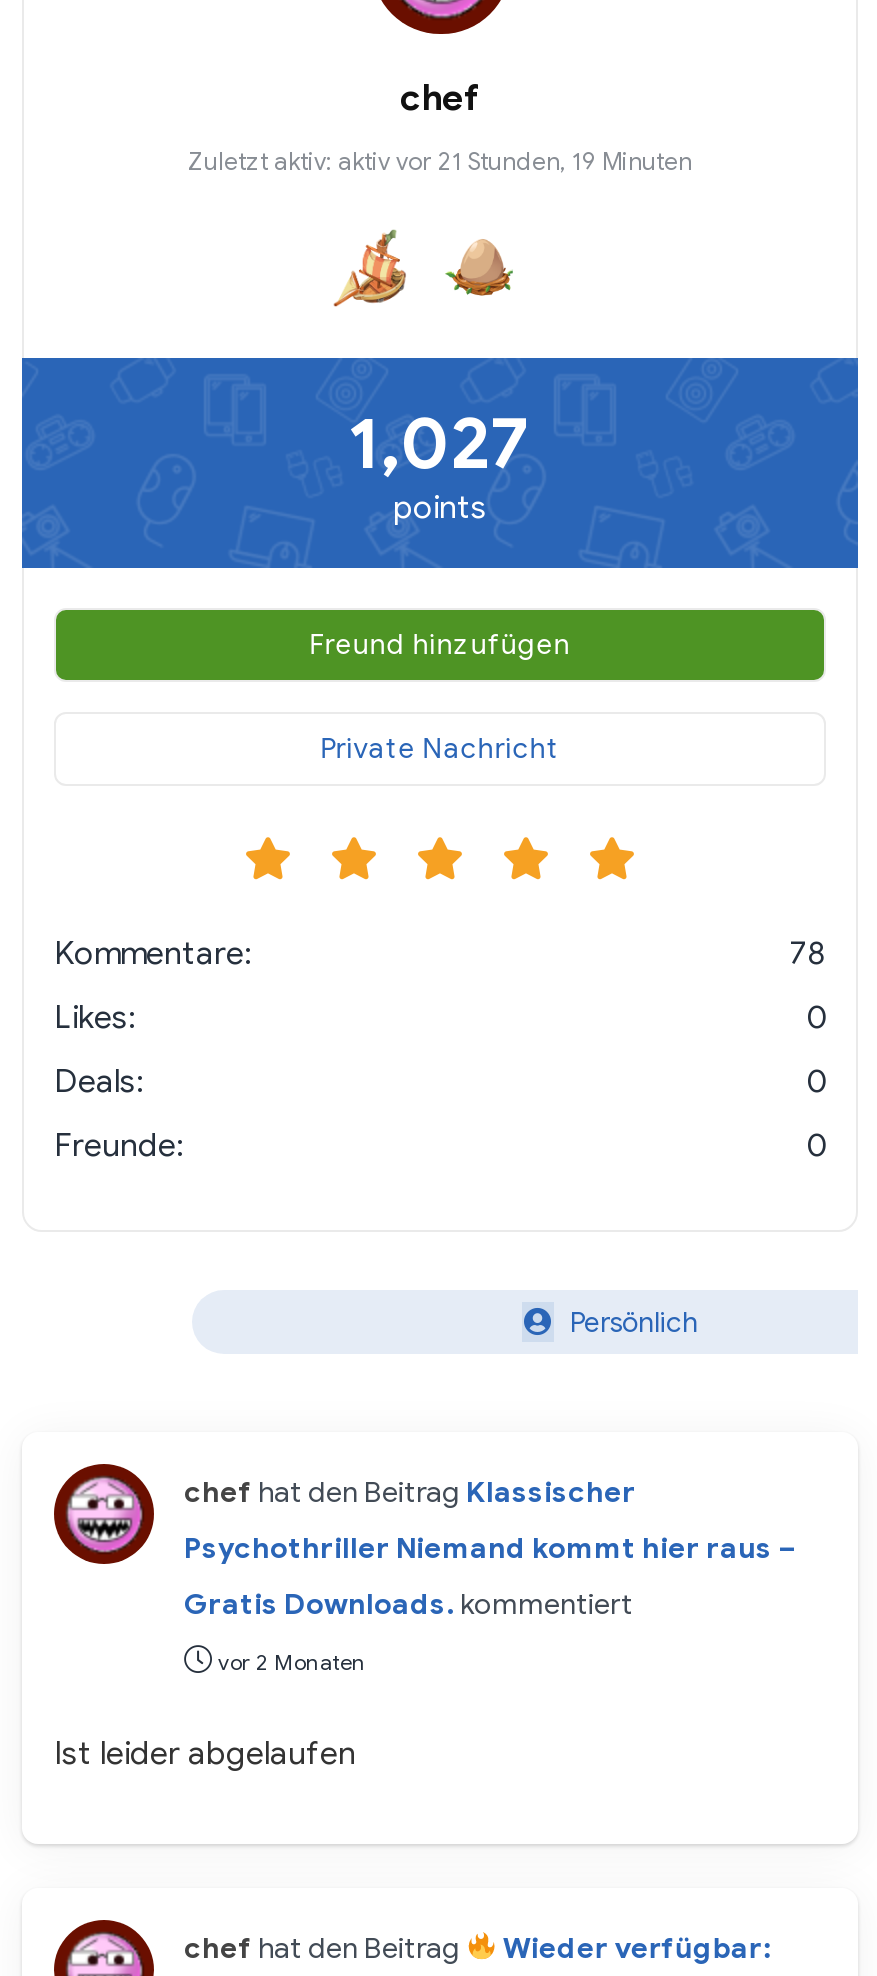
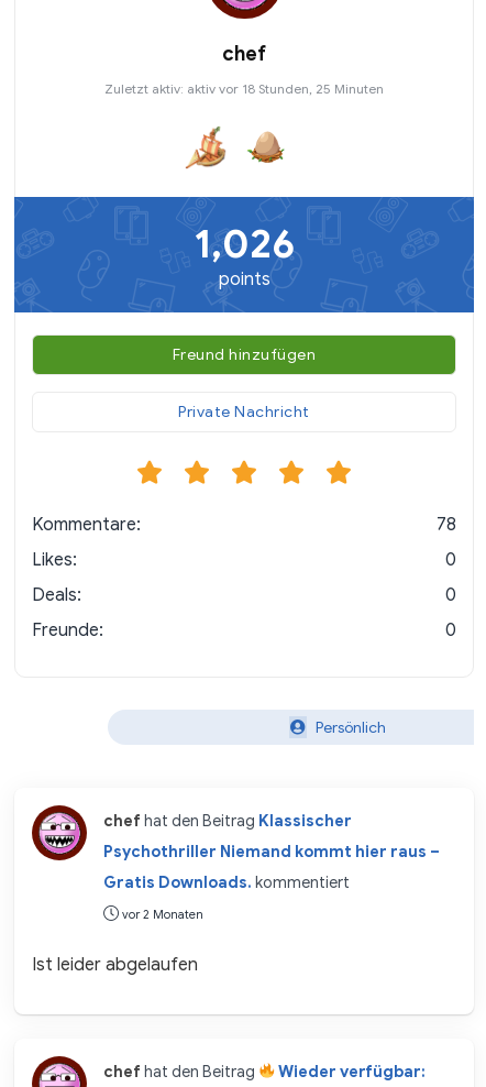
[188,146,692,176] Zuletzt aktiv: aktiv vor 21 Stunden, 19 Minuten -> [104,80,384,97] Zuletzt aktiv: aktiv vor 18 Stunden, 25 Minuten
[348,398,532,488] 1,027 -> [194,219,295,268] 1,026

